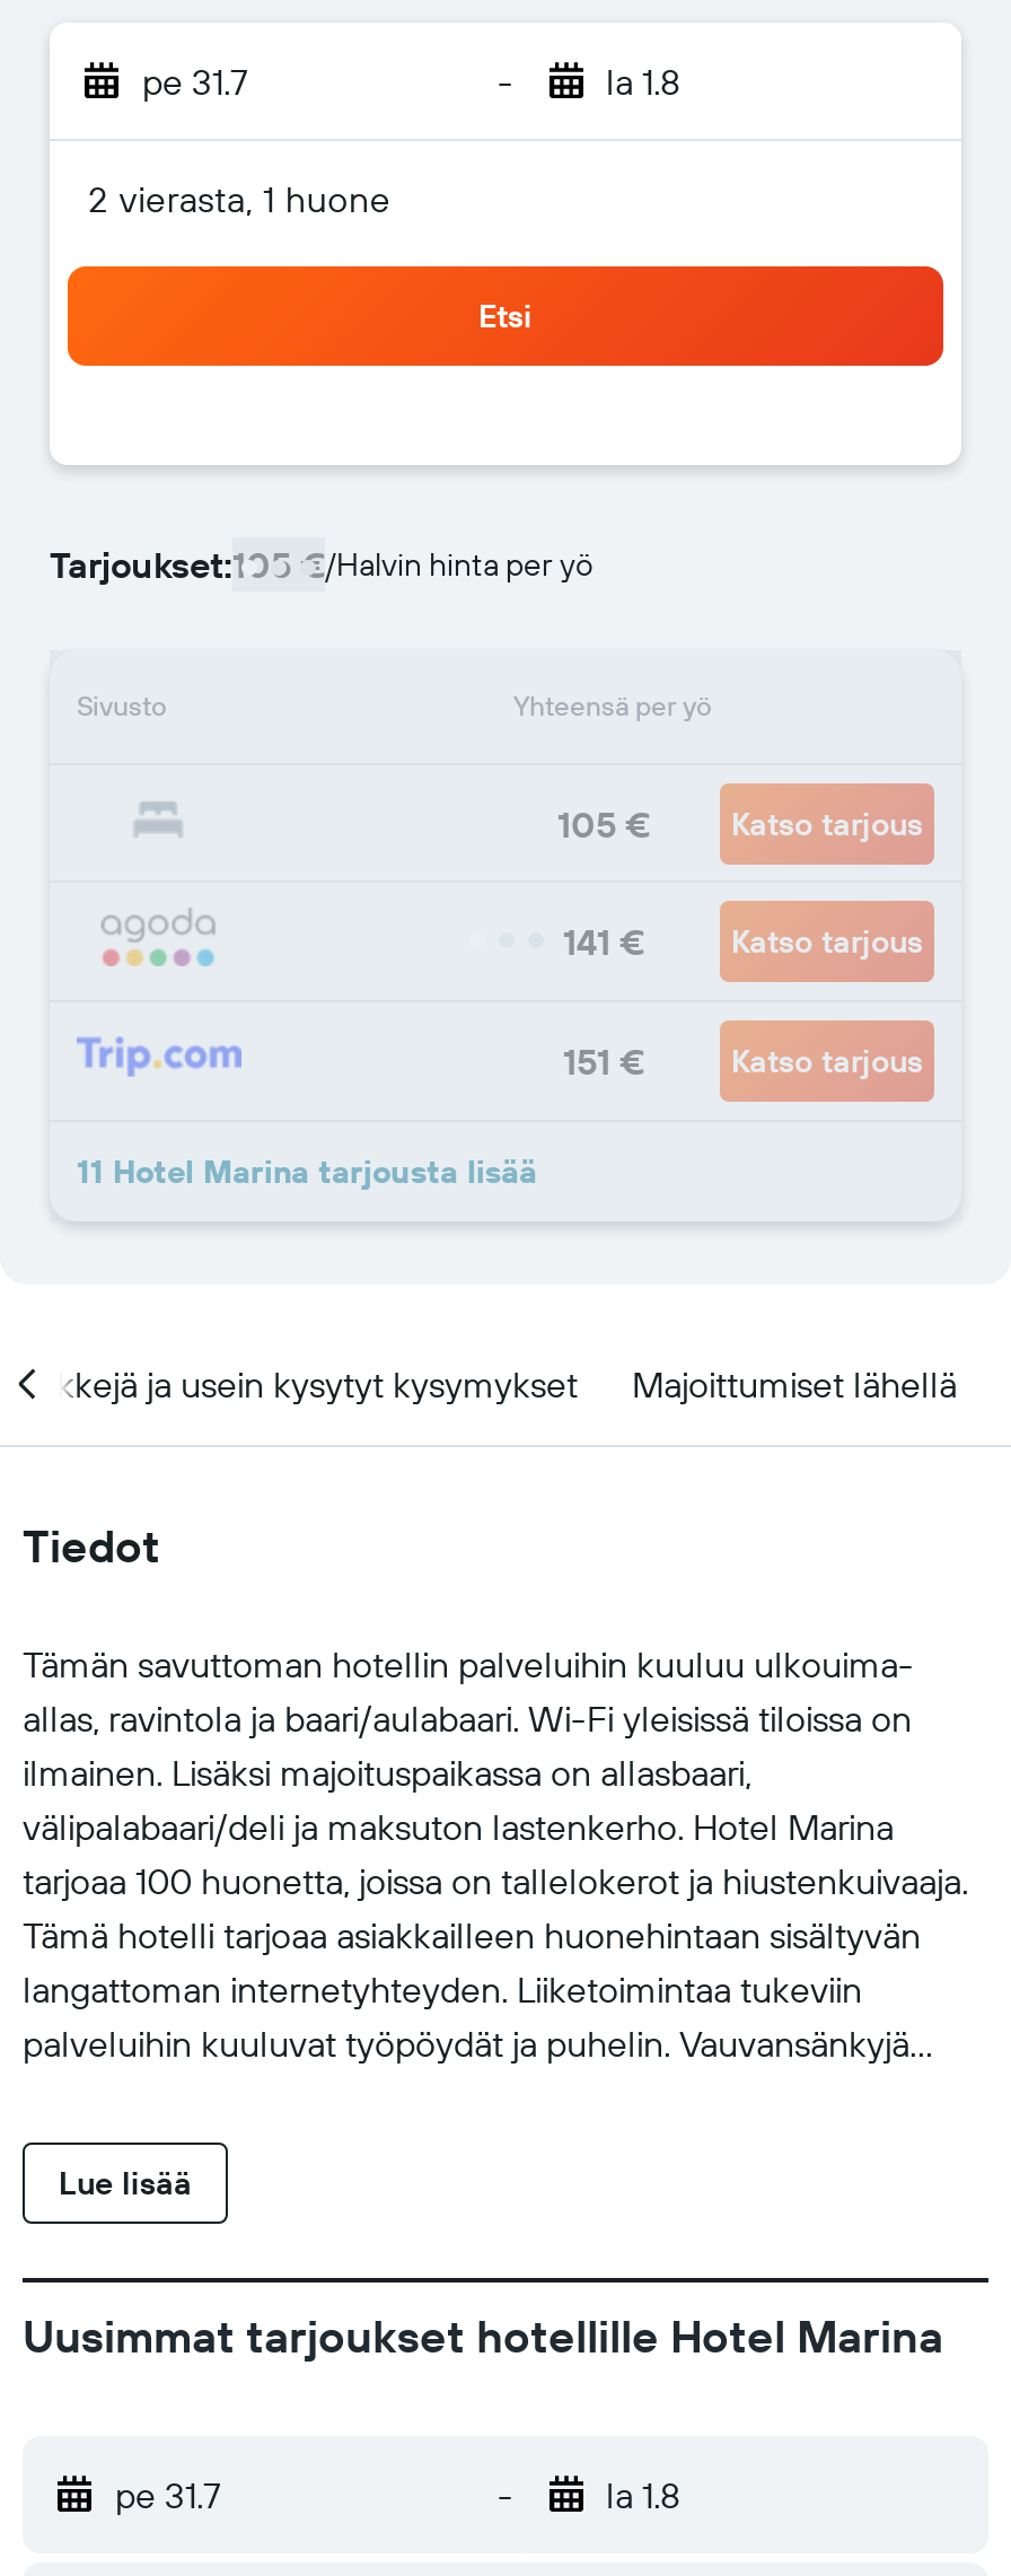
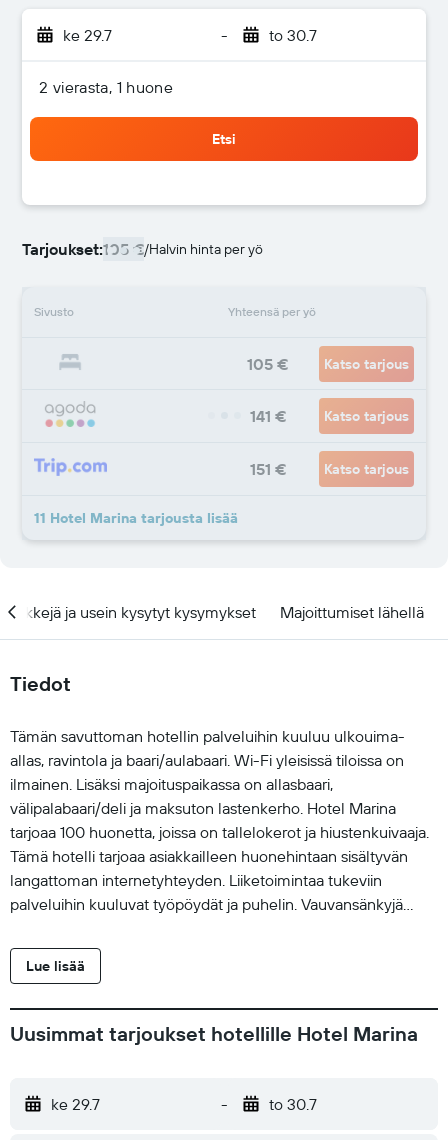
[142,59,248,104] pe 31.7 -> [63,25,112,45] ke 29.7
[606,59,680,104] la 1.8 -> [268,25,316,45] to 30.7
[115,2472,221,2517] pe 31.7 -> [51,1094,100,1114] ke 29.7
[606,2472,680,2517] la 1.8 -> [268,1094,316,1114] to 30.7

